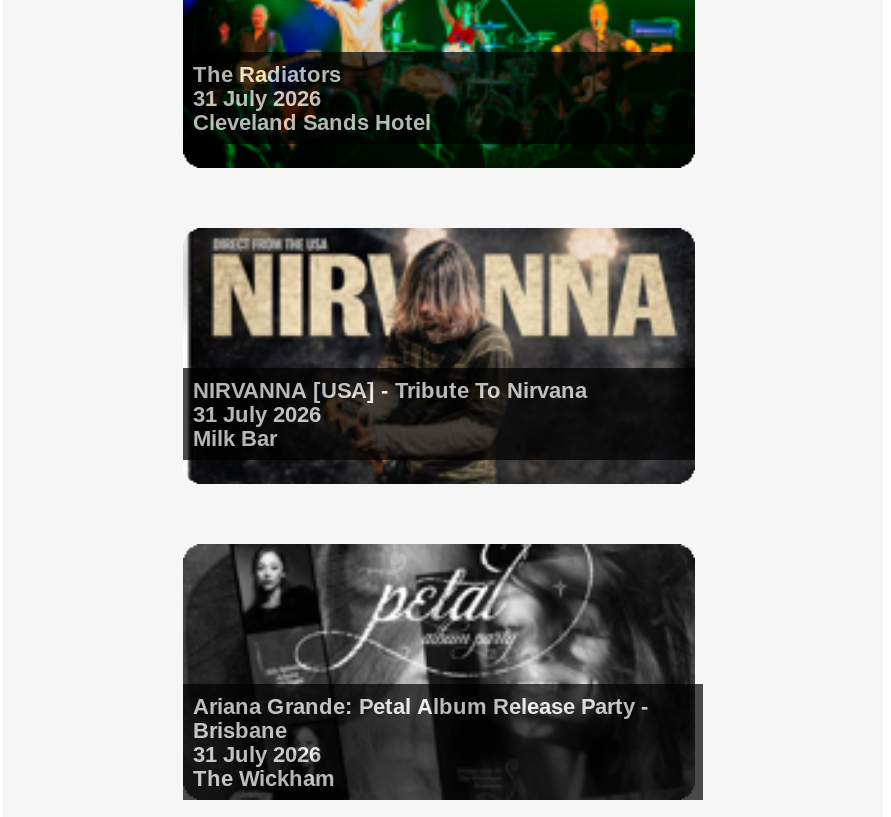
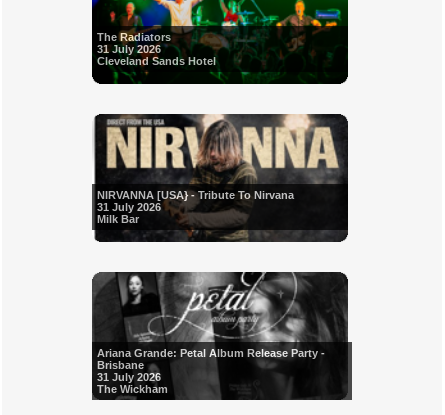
[193,379,587,403] NIRVANNA [USA] - Tribute To Nirvana -> [97,189,294,201] NIRVANNA [USA} - Tribute To Nirvana

